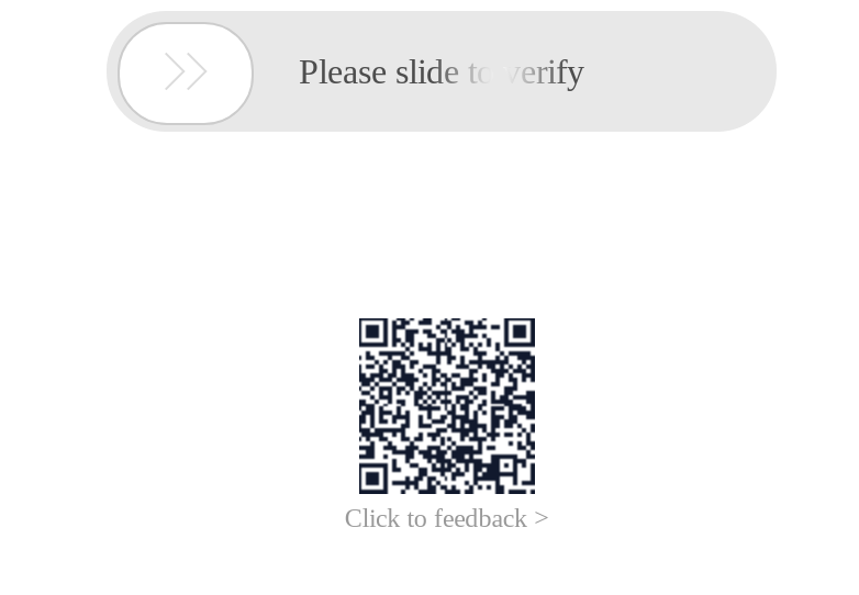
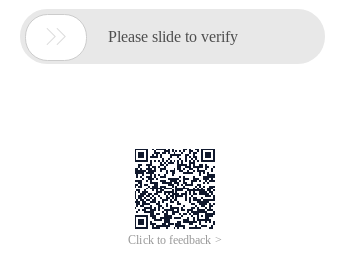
[357,316,537,496] [image] -> [135,148,216,230] [image]

